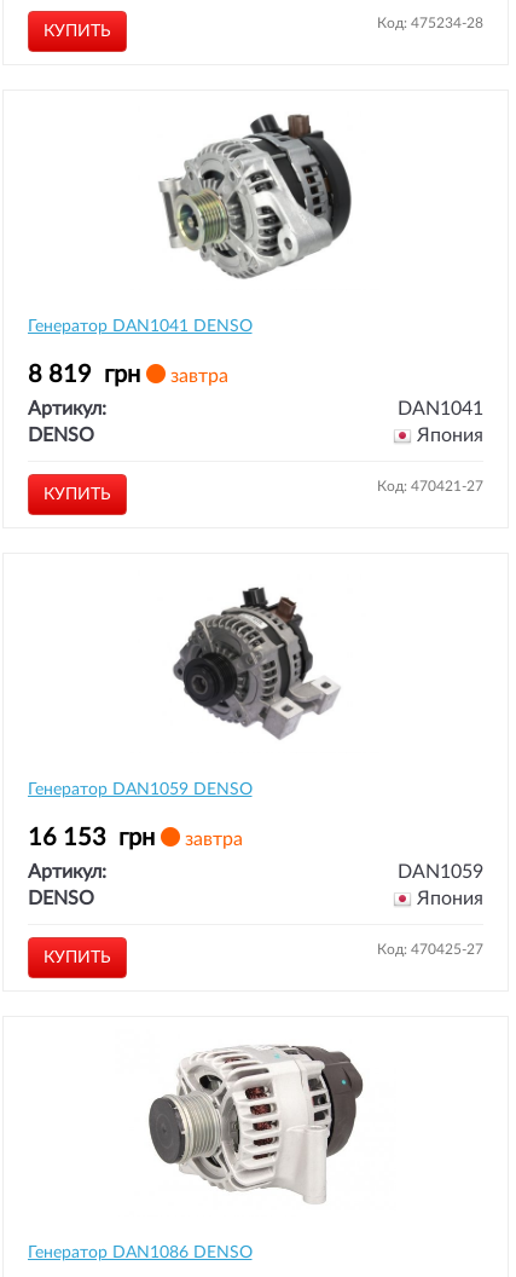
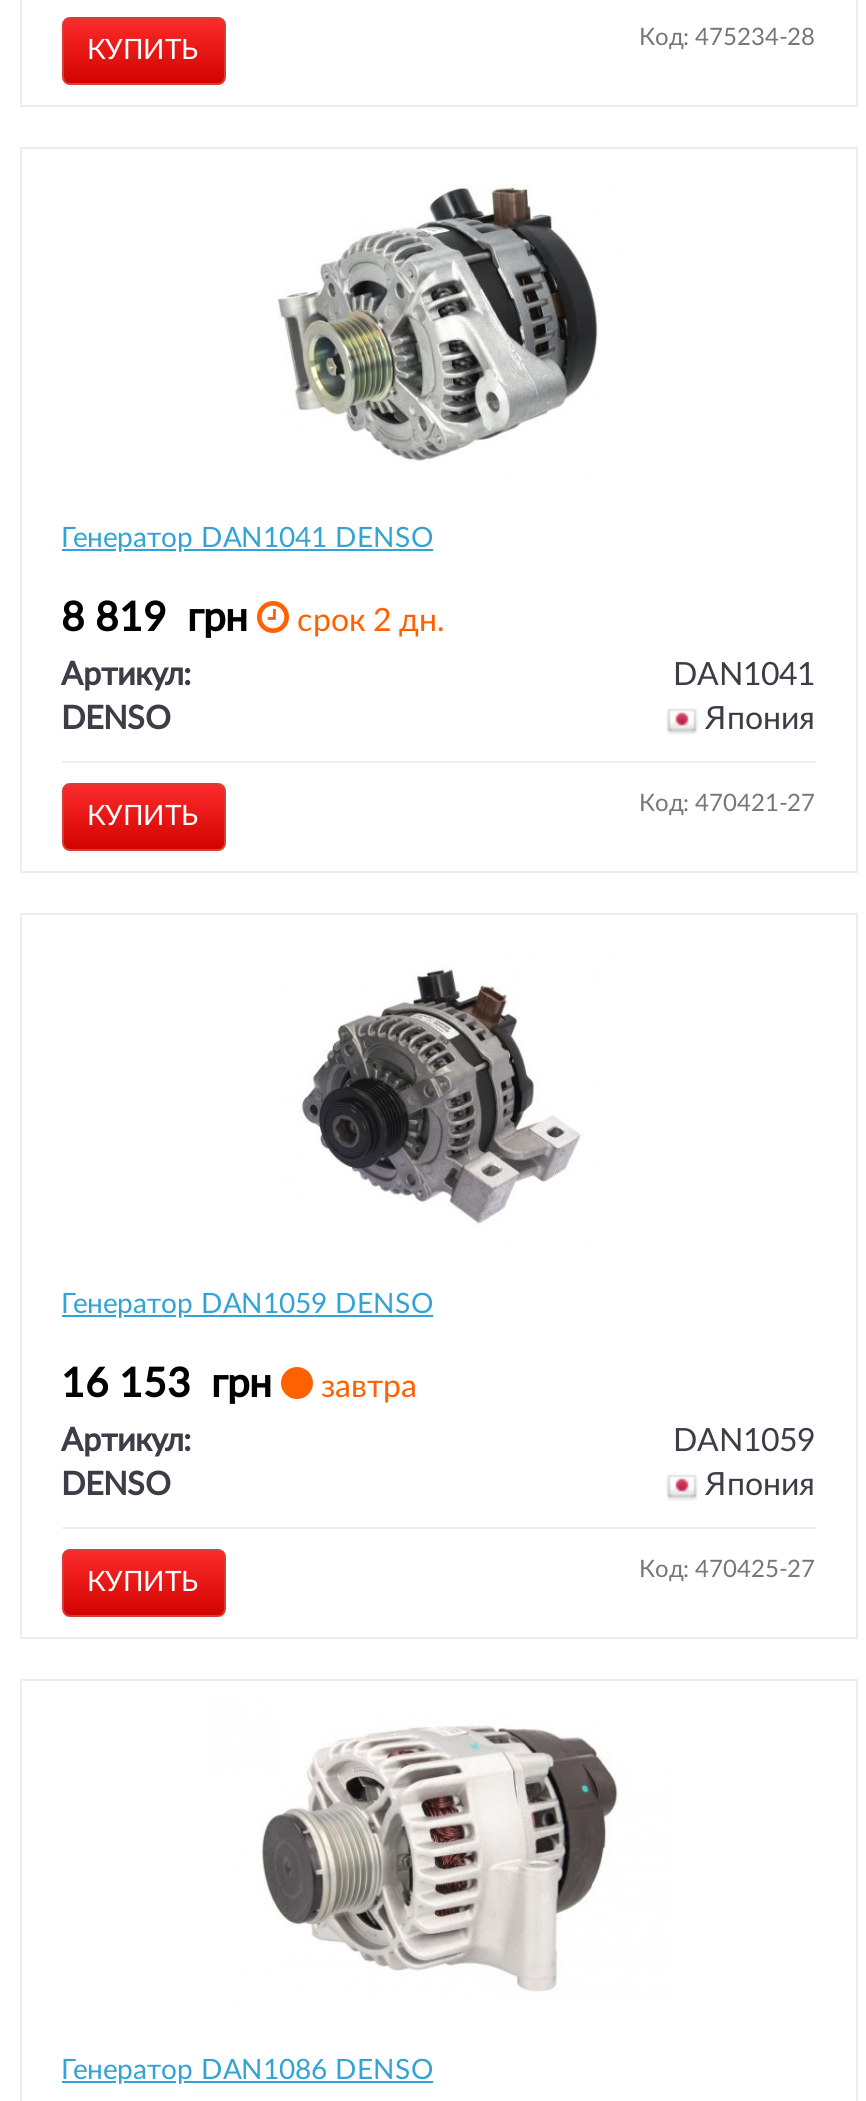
[165,366,228,386] завтра -> [289,605,445,637] срок 2 дн.

